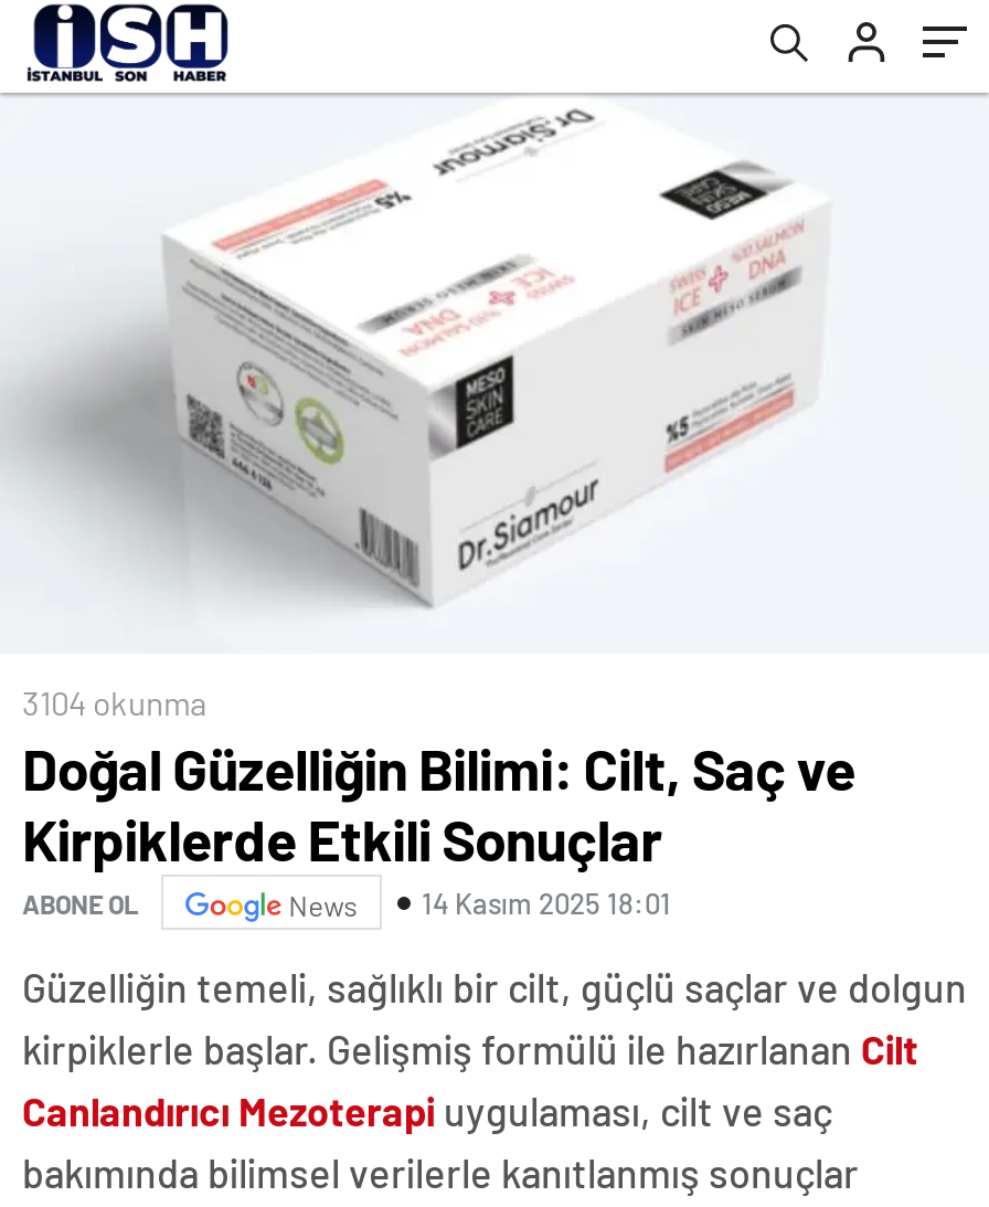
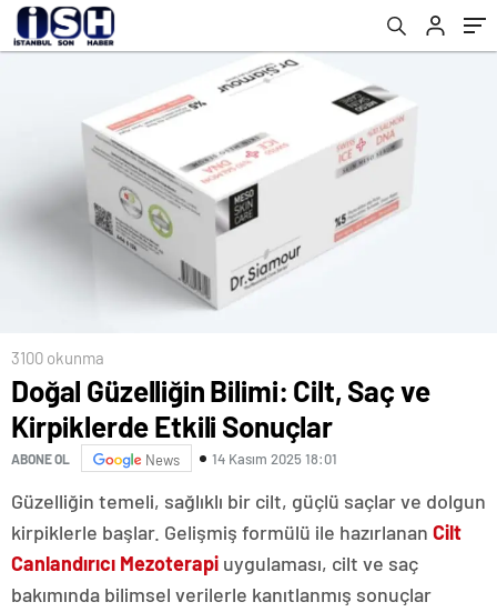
[22,683,208,723] 3104 okunma -> [11,348,104,368] 3100 okunma

